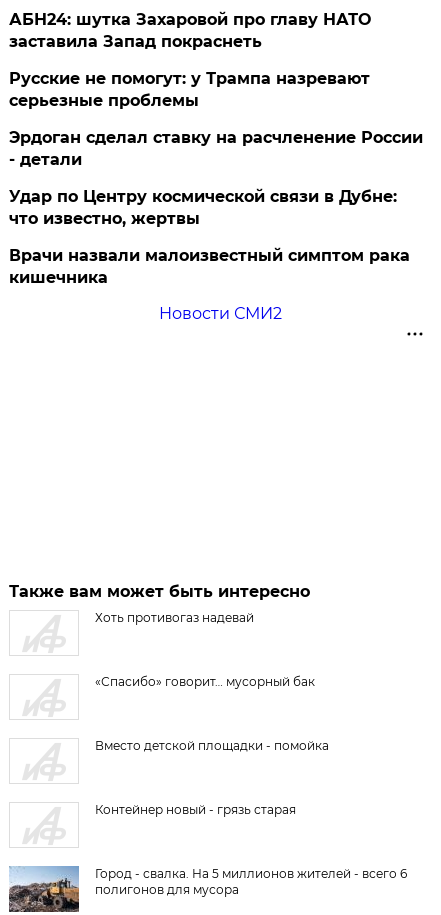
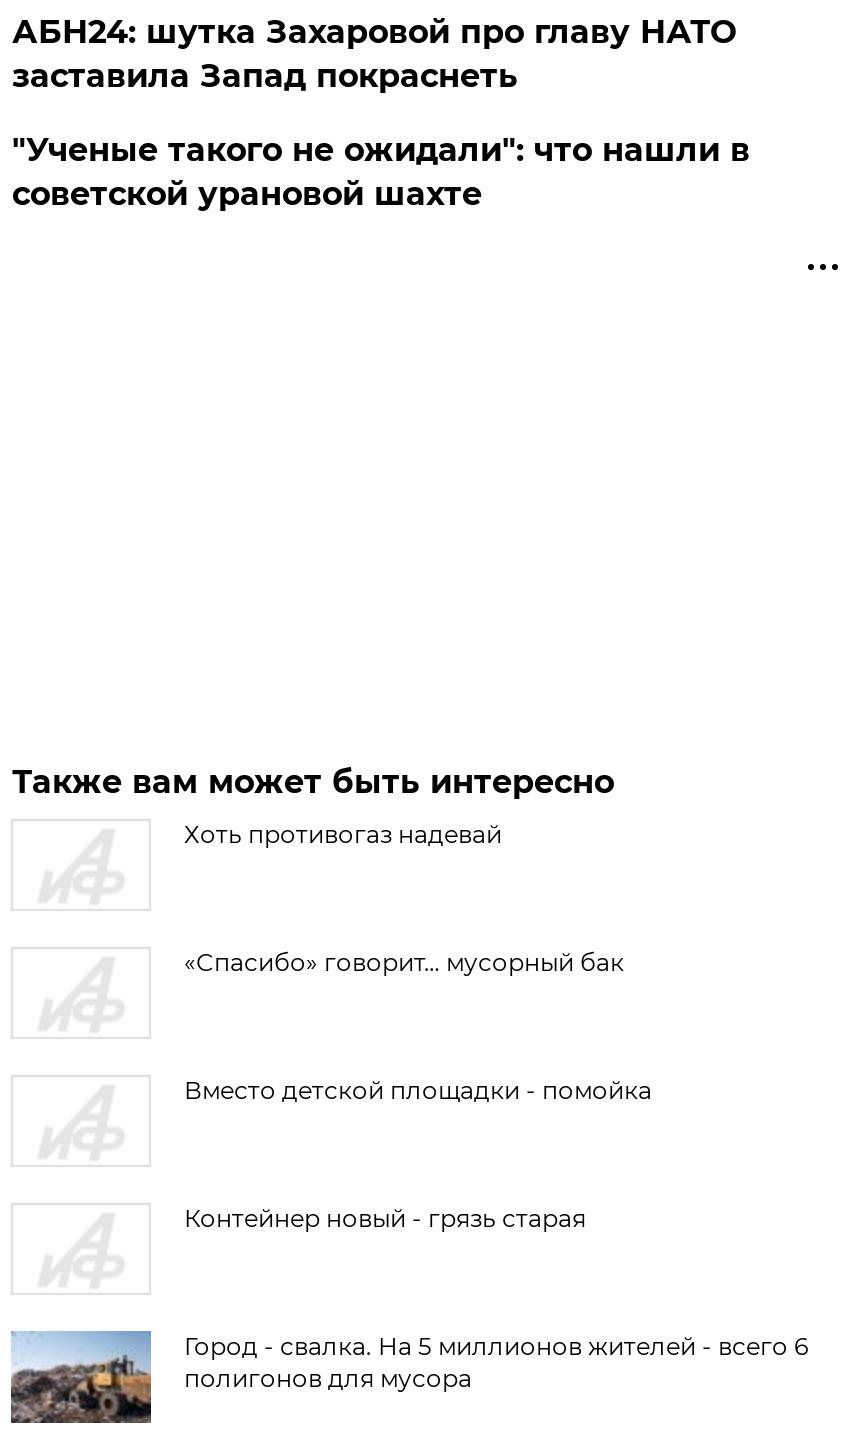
[9,69,423,323] Русские не помогут: у Трампа назревают | серьезные проблемы | Эрдоган сделал ставку на расчленение России | - детали | Удар по Центру космической связи в Дубне: | что известно, жертвы | Врачи назвали малоизвестный симптом рака | кишечника | Новости СМИ2 -> [12,131,750,213] "Ученые такого не ожидали": что нашли в | советской урановой шахте

